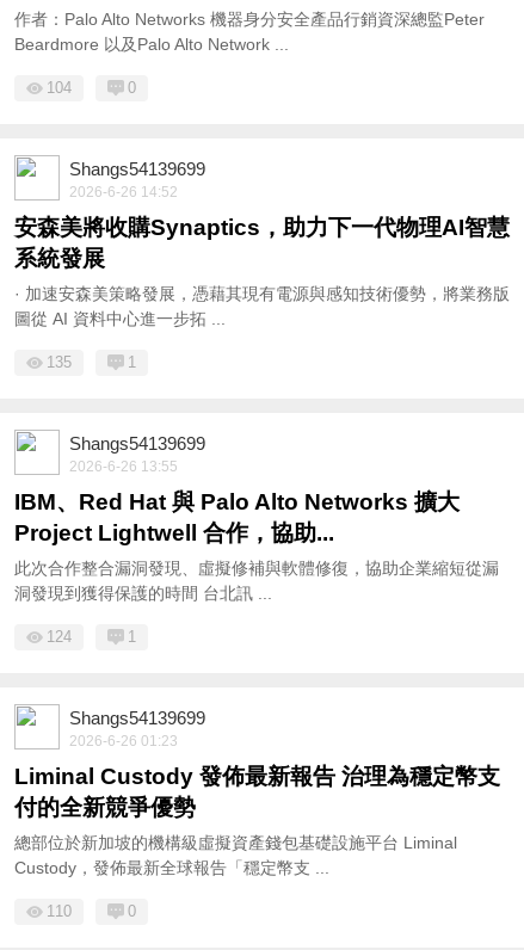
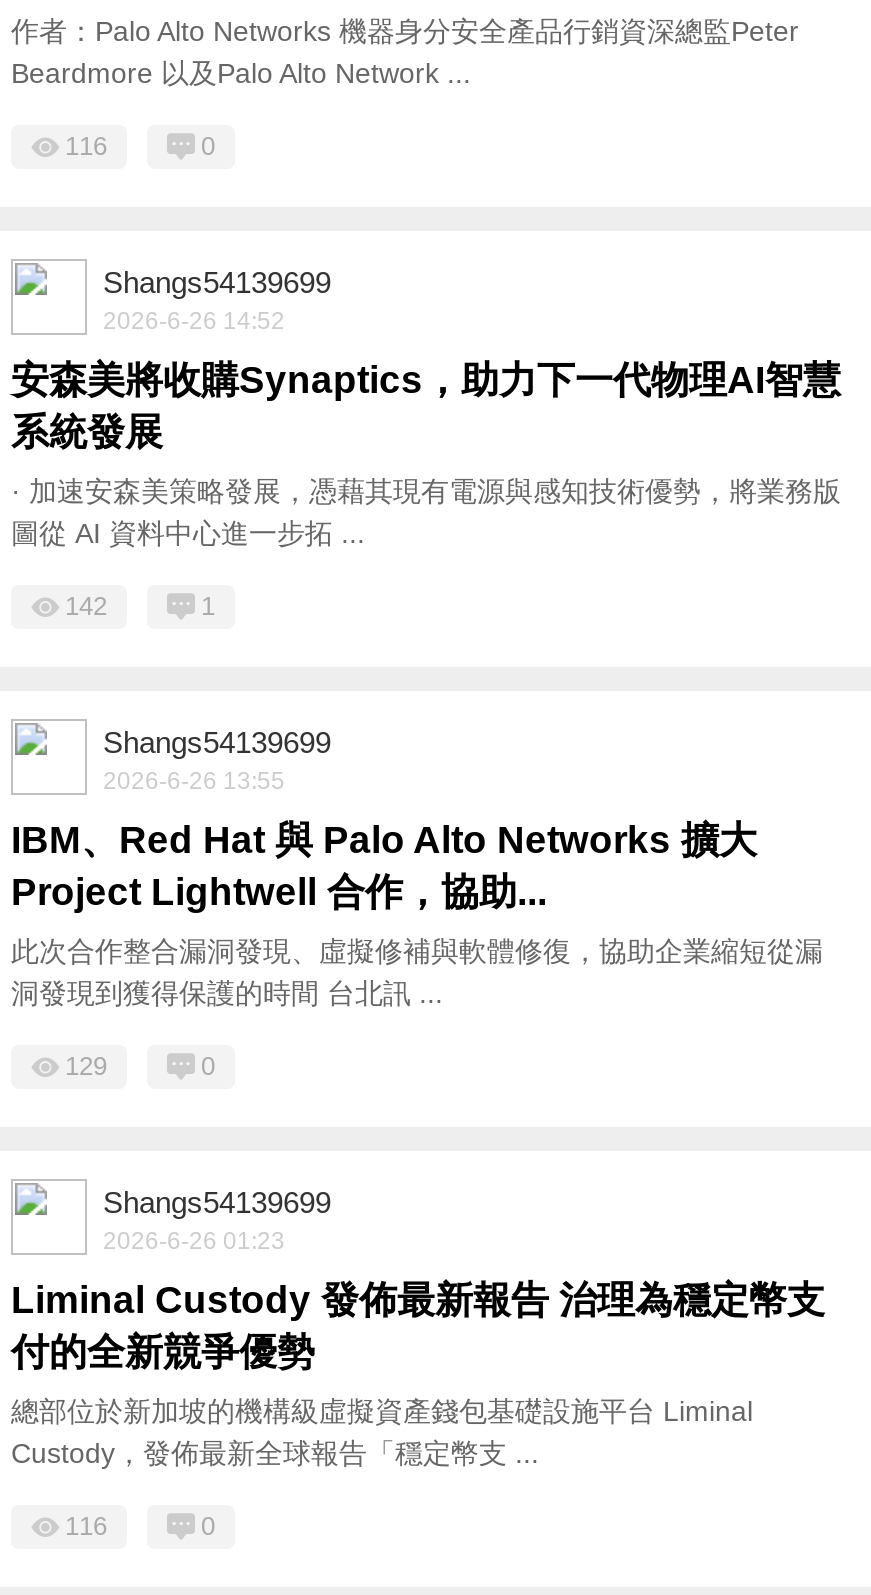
[47,79,72,97] 104 -> [65,131,107,161] 116
[47,353,72,371] 135 -> [65,591,107,621] 142
[47,628,72,646] 124 -> [65,1051,107,1081] 129
[128,628,136,646] 1 -> [201,1051,215,1081] 0
[47,902,72,920] 110 -> [65,1511,107,1541] 116

